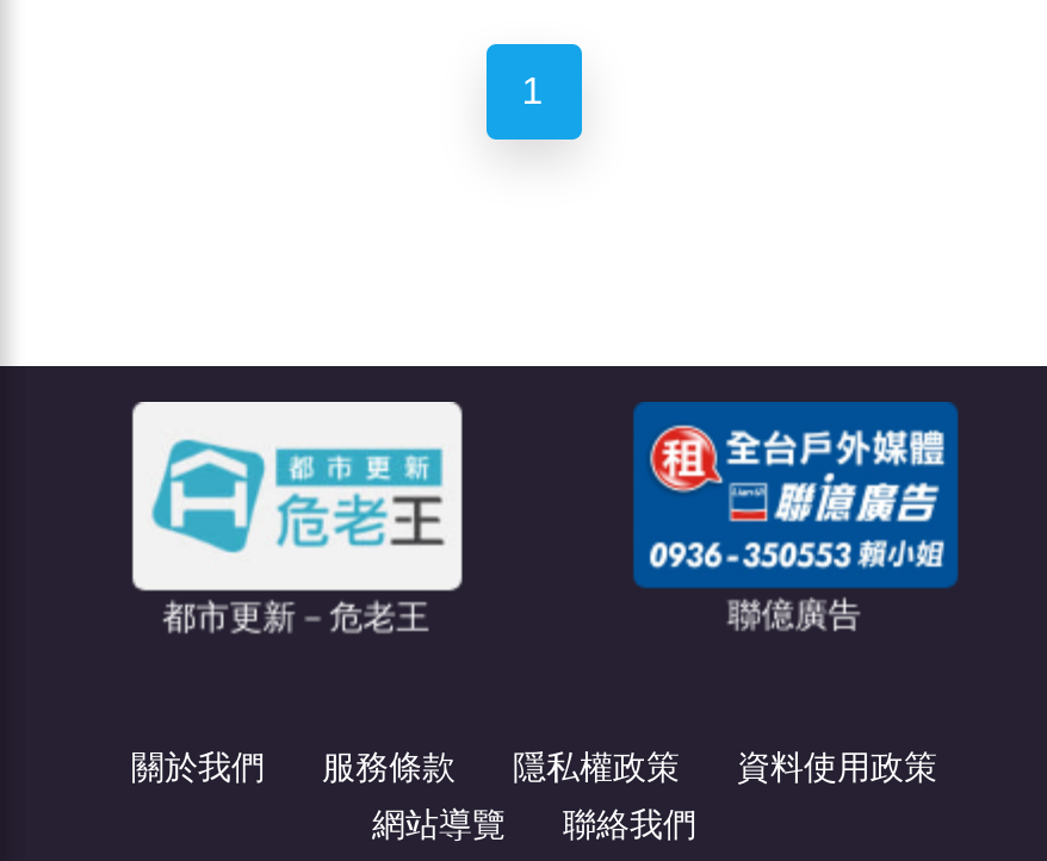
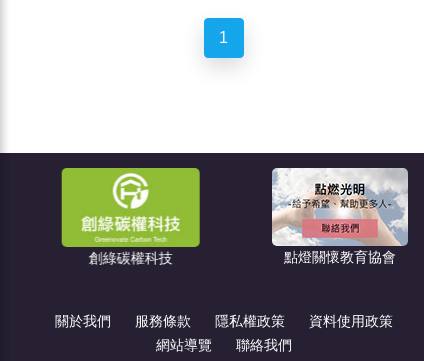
[129,399,848,637] [image] | 都市更新－危老王 | 聯億廣告 -> [55,167,383,266] [image] | 創綠碳權科技 | 點燈關懷教育協會
[632,402,973,588] [image] -> [266,167,409,247] [image]

